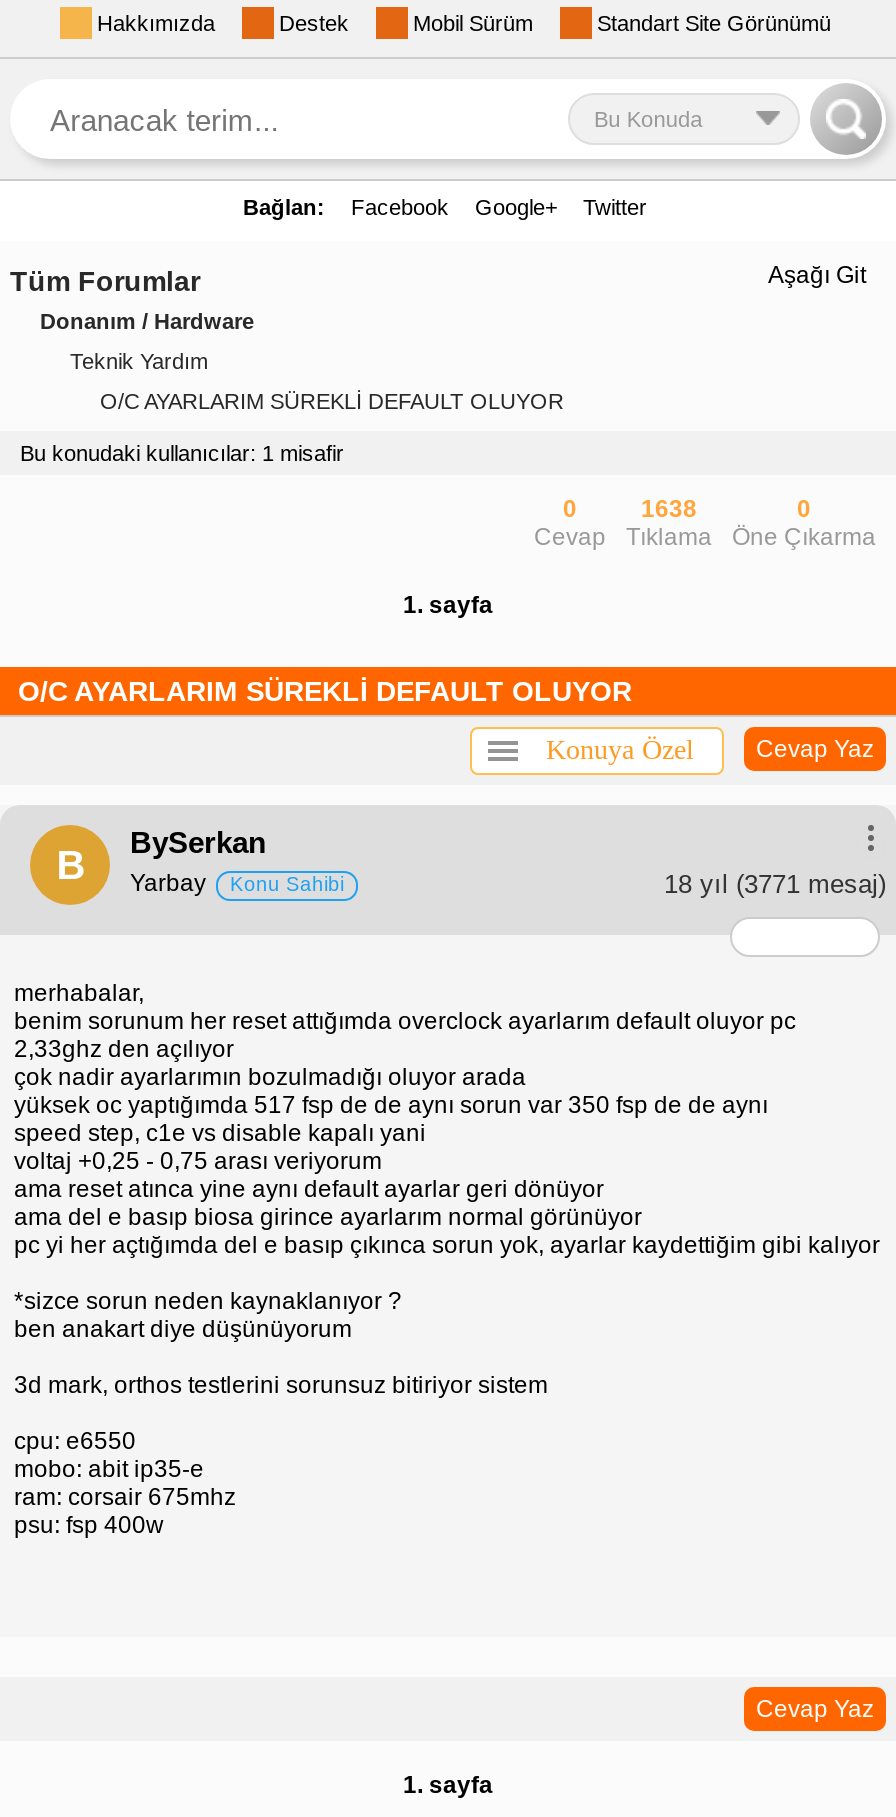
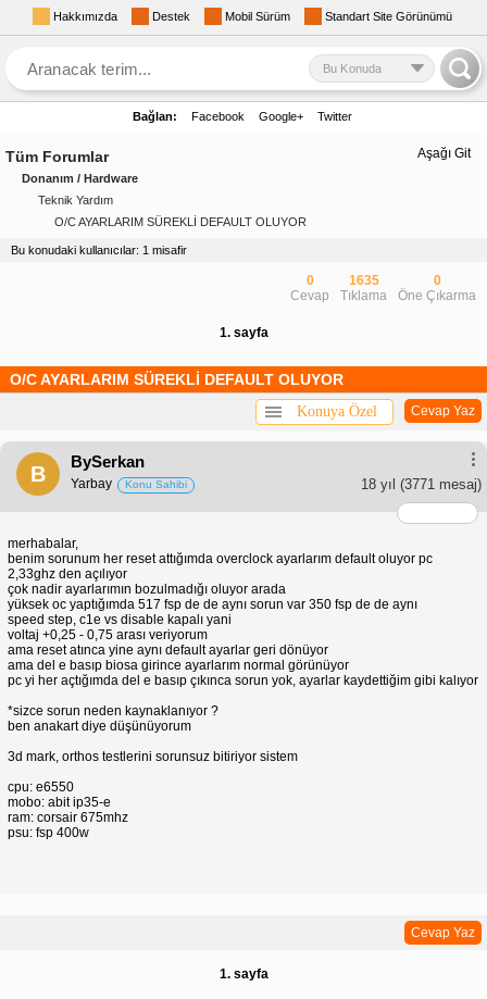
[641,495,697,523] 1638 -> [348,273,379,288] 1635

